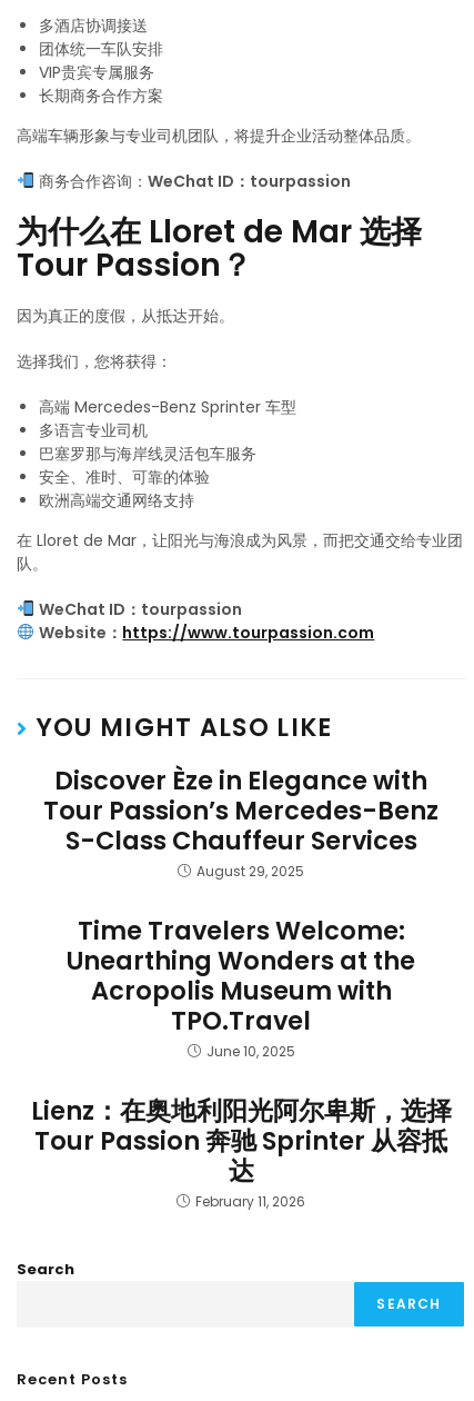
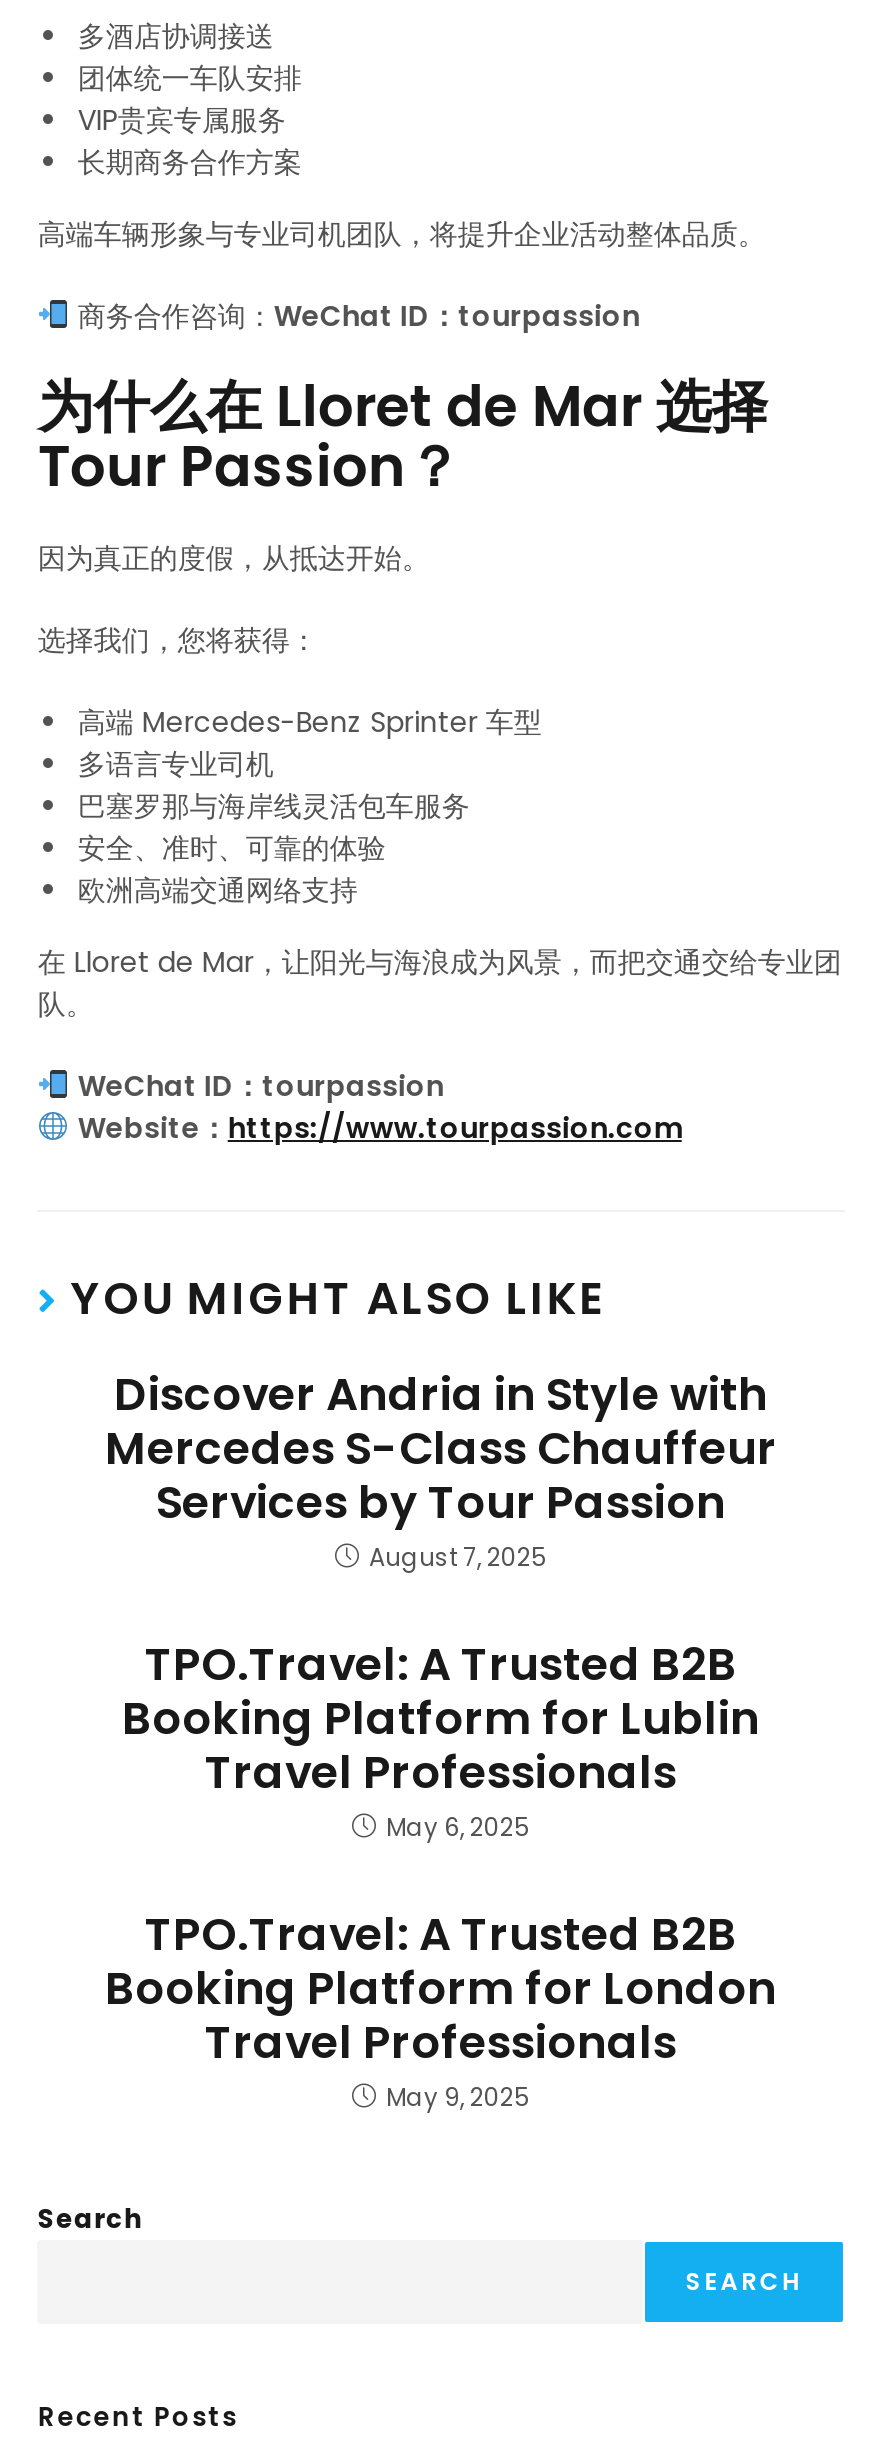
[43,763,438,881] Discover Èze in Elegance with | Tour Passion’s Mercedes-Benz | S-Class Chauffeur Services | August 29, 2025 -> [105,1362,777,1574] Discover Andria in Style with | Mercedes S-Class Chauffeur | Services by Tour Passion | August 7, 2025
[67,913,415,1061] Time Travelers Welcome: | Unearthing Wonders at the | Acropolis Museum with | TPO.Travel | June 10, 2025 -> [122,1632,760,1844] TPO.Travel: A Trusted B2B | Booking Platform for Lublin | Travel Professionals | May 6, 2025
[31,1093,451,1211] Lienz：在奥地利阳光阿尔卑斯，选择 | Tour Passion 奔驰 Sprinter 从容抵 | 达 | February 11, 2026 -> [105,1902,777,2114] TPO.Travel: A Trusted B2B | Booking Platform for London | Travel Professionals | May 9, 2025

